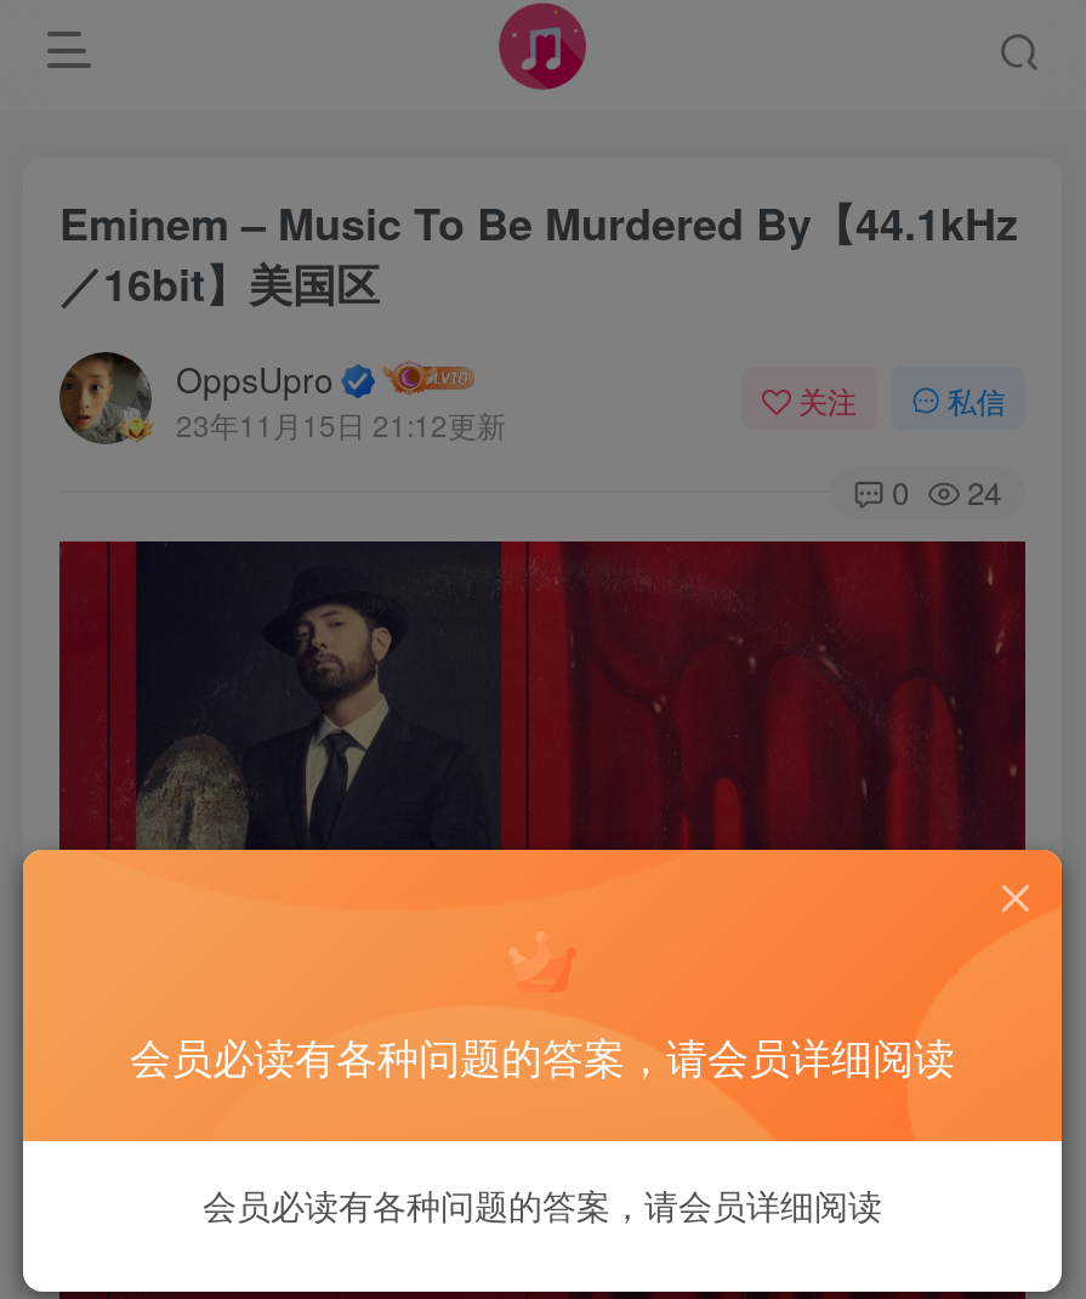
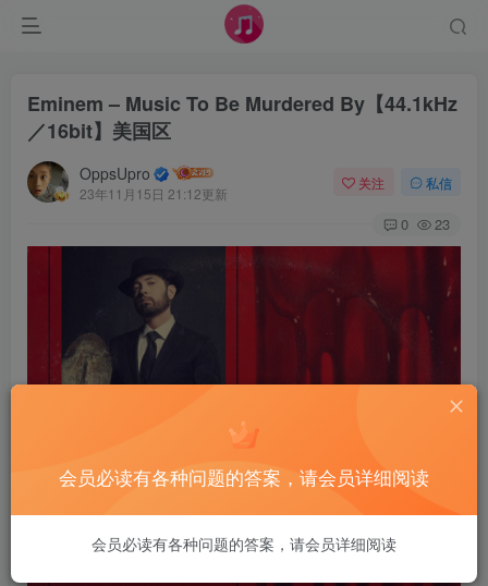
[892,469,1001,515] 0 24 -> [401,213,450,234] 0 23

